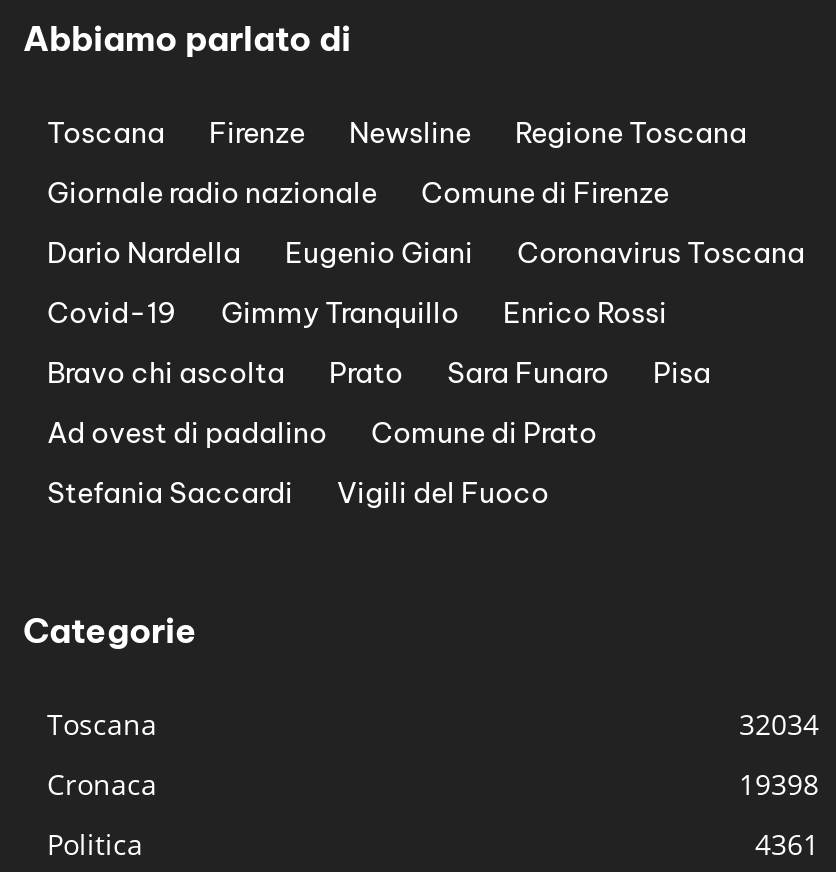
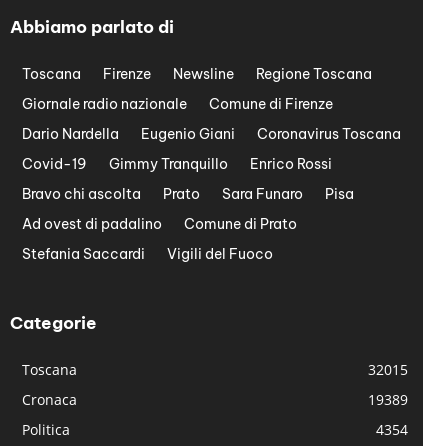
[739,704,819,742] 32034 -> [368,360,408,379] 32015
[739,764,819,802] 19398 -> [368,390,408,409] 19389
[755,824,819,862] 4361 -> [376,420,408,439] 4354

